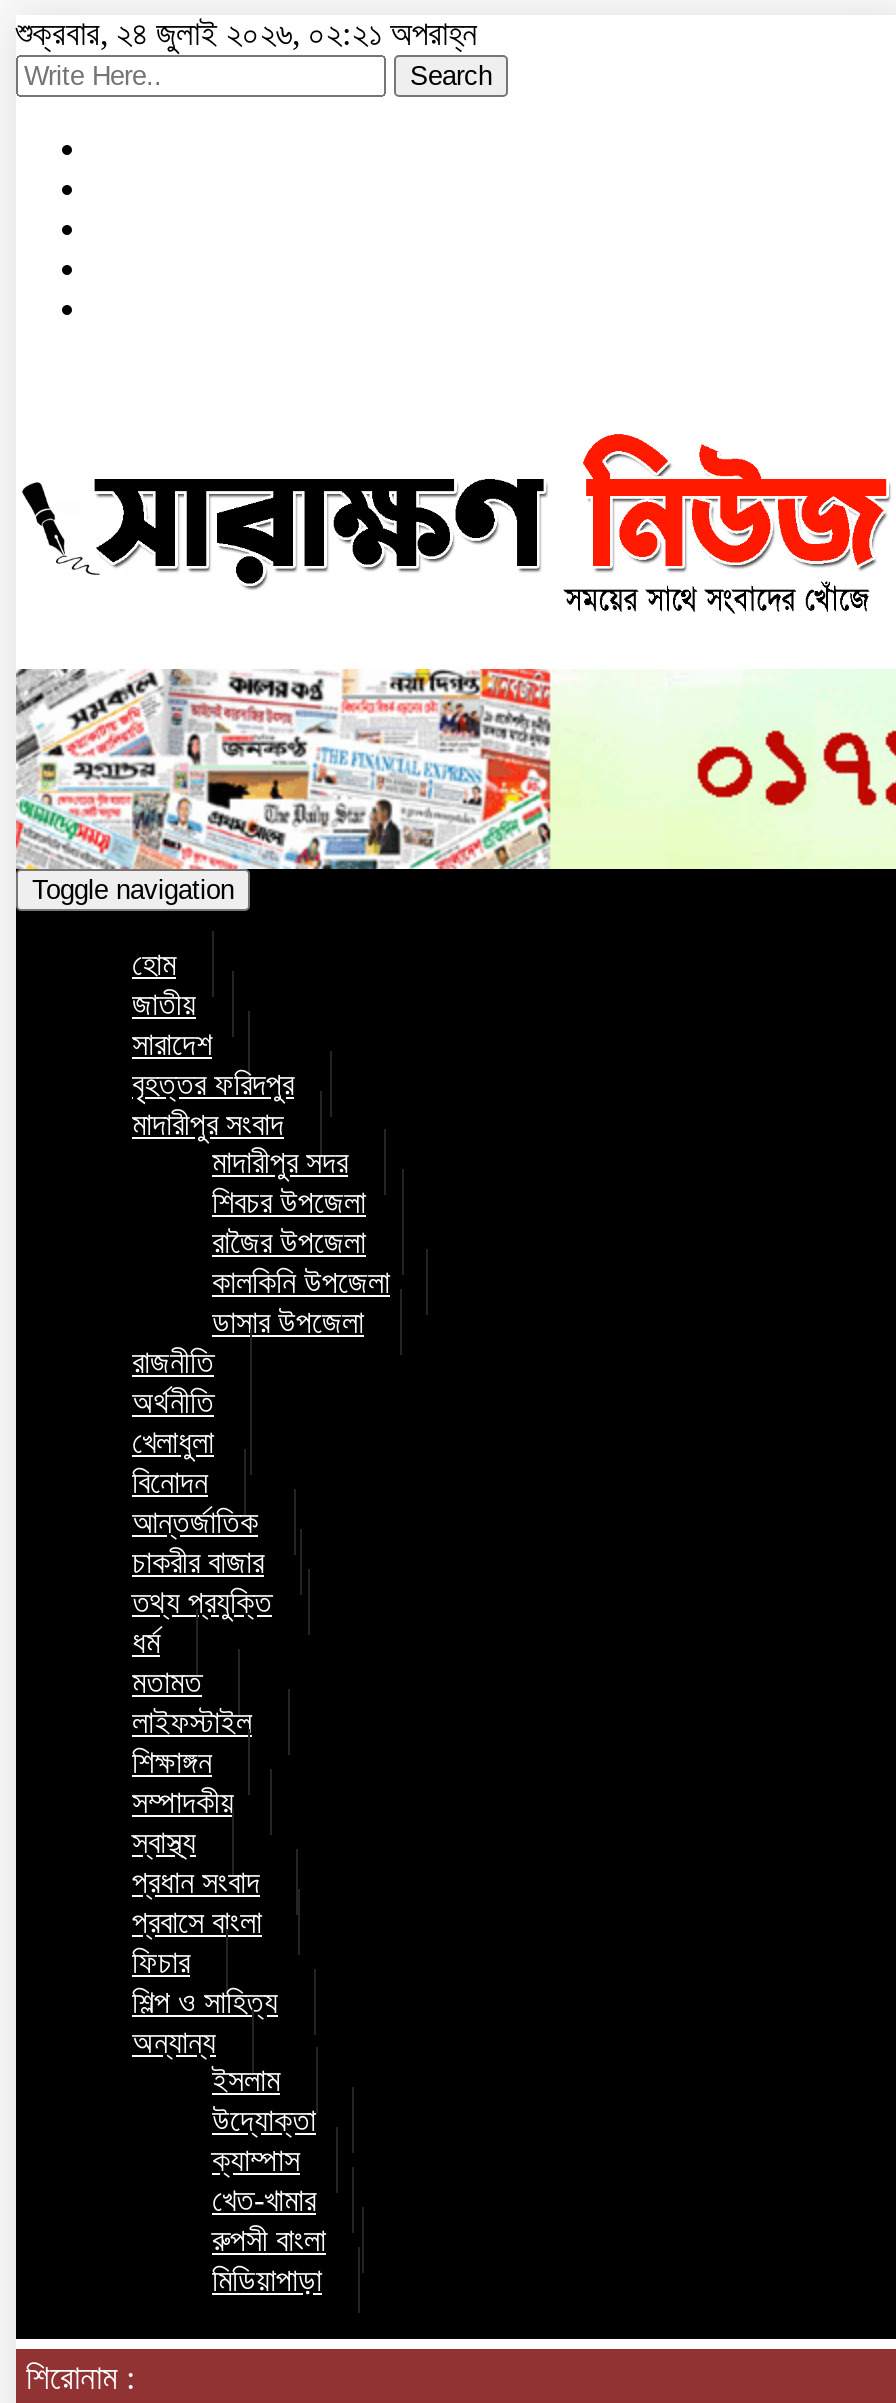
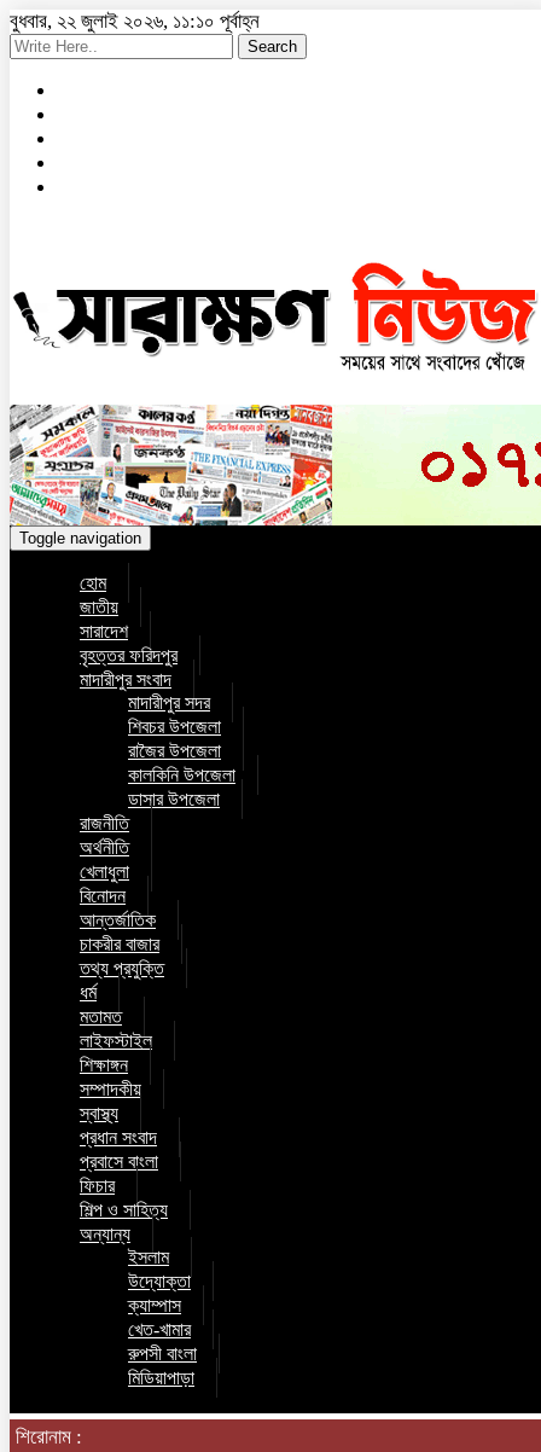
[16,15,478,53] শুক্রবার, ২৪ জুলাই ২০২৬, ০২:২১ অপরাহ্ন -> [10,10,260,33] বুধবার, ২২ জুলাই ২০২৬, ১১:১০ পূর্বাহ্ন

